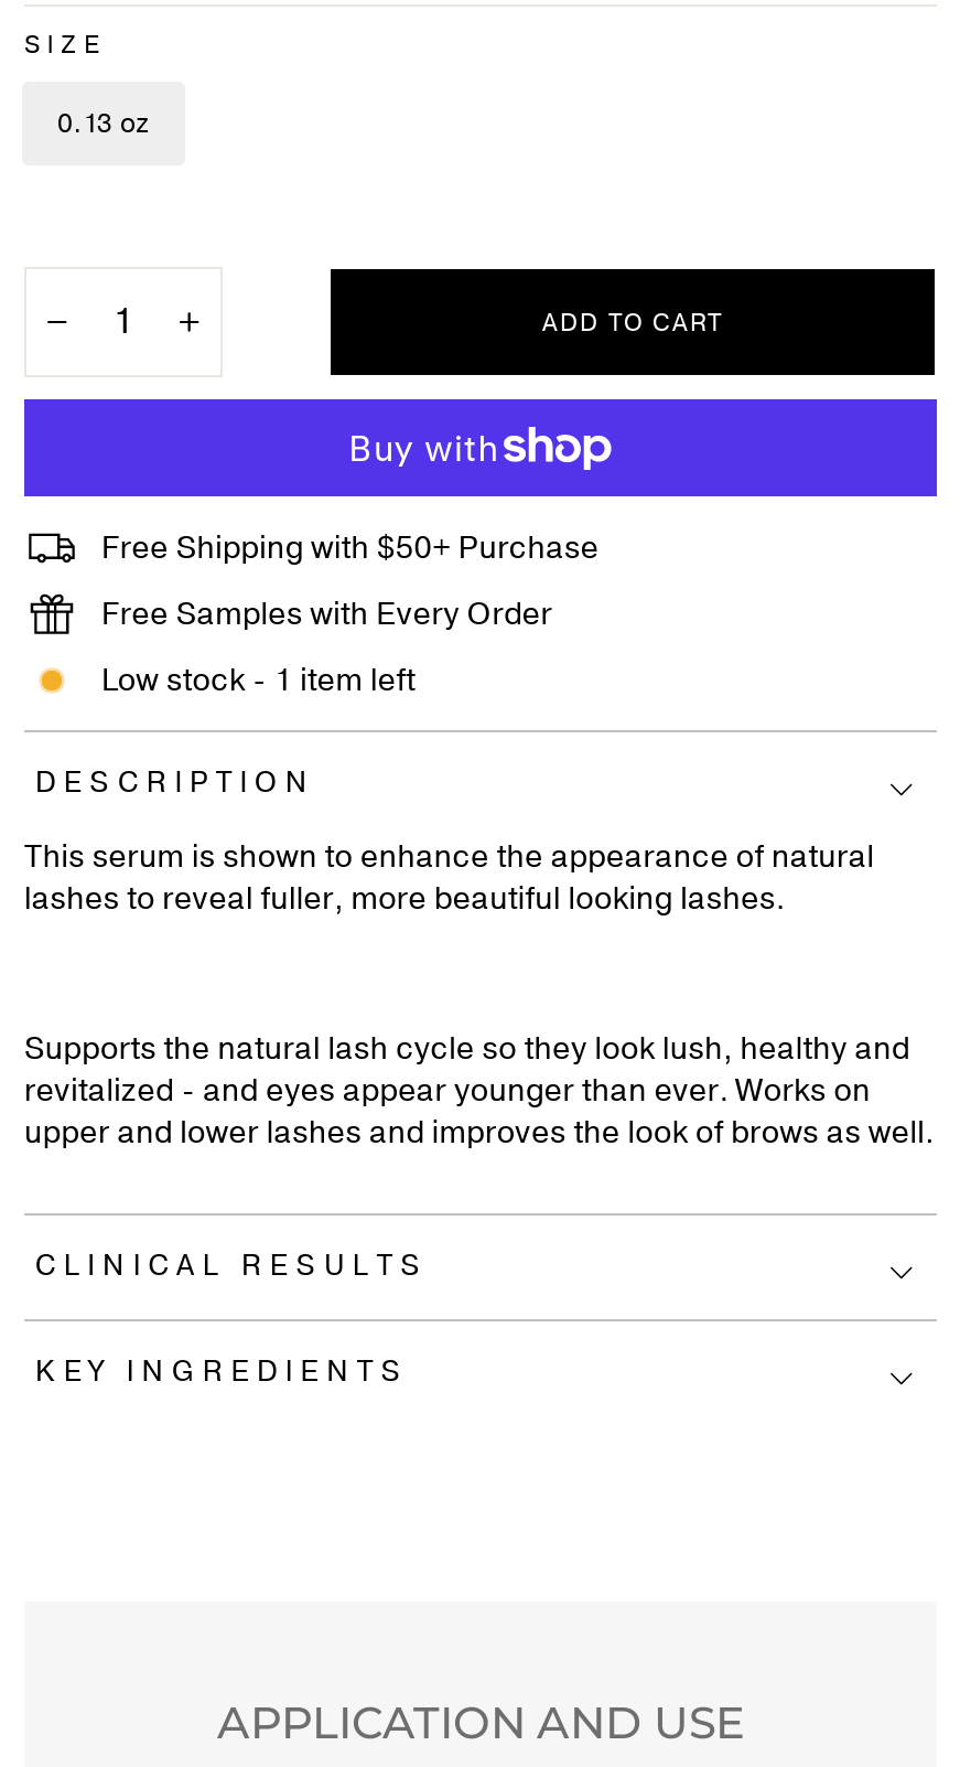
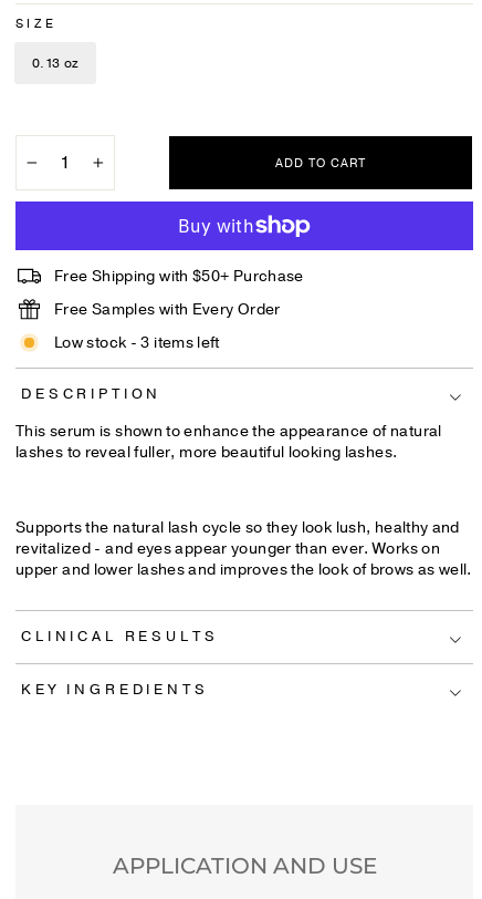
[101,660,416,702] Low stock - 1 item left -> [54,332,220,353] Low stock - 3 items left

